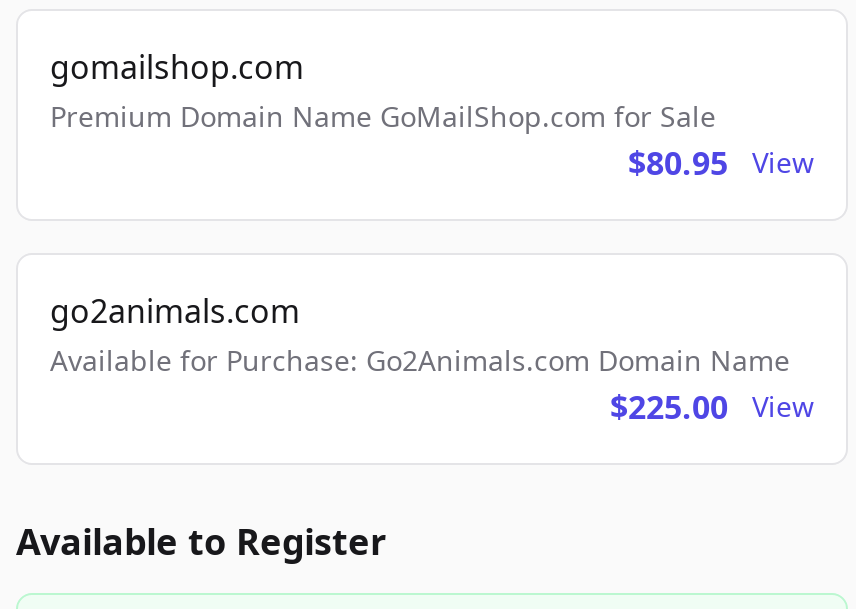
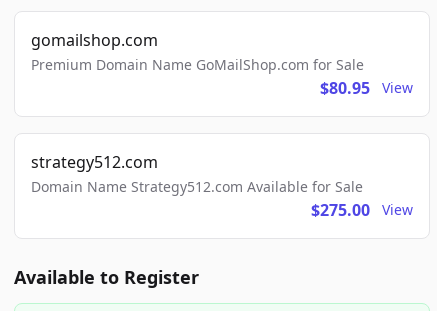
[50,289,790,429] go2animals.com | Available for Purchase: Go2Animals.com Domain Name | $225.00 -> [31,151,370,221] strategy512.com | Domain Name Strategy512.com Available for Sale | $275.00

